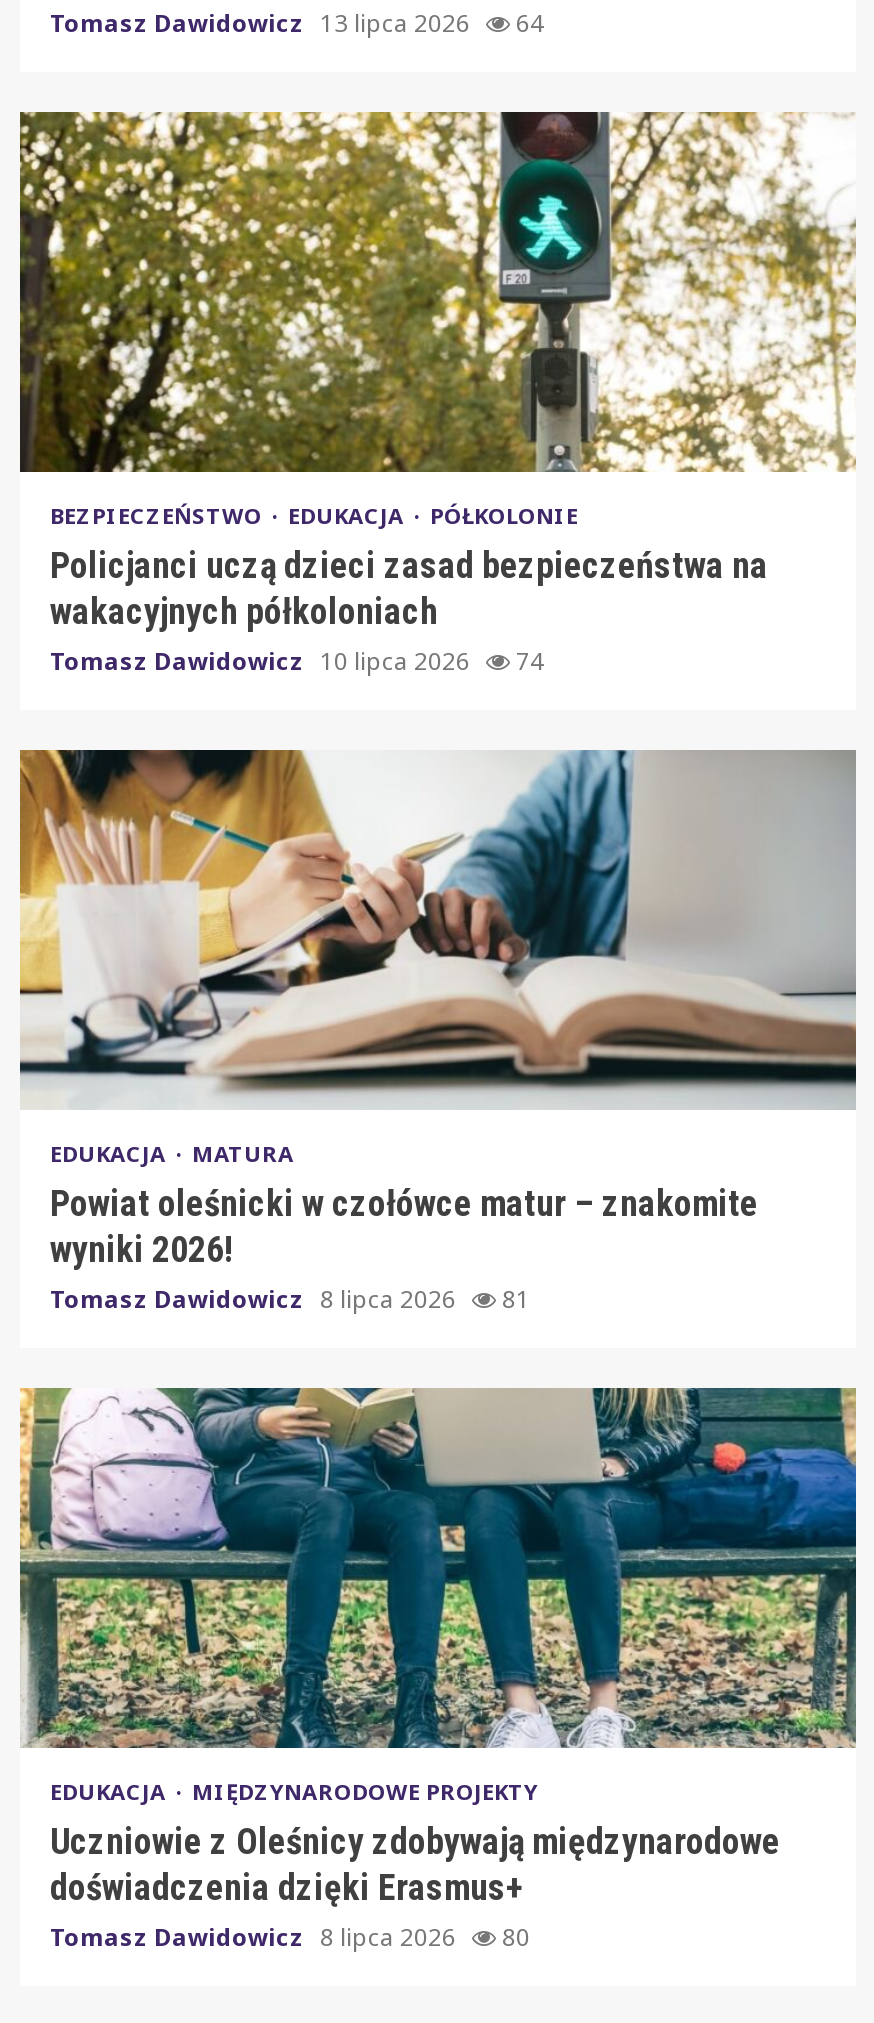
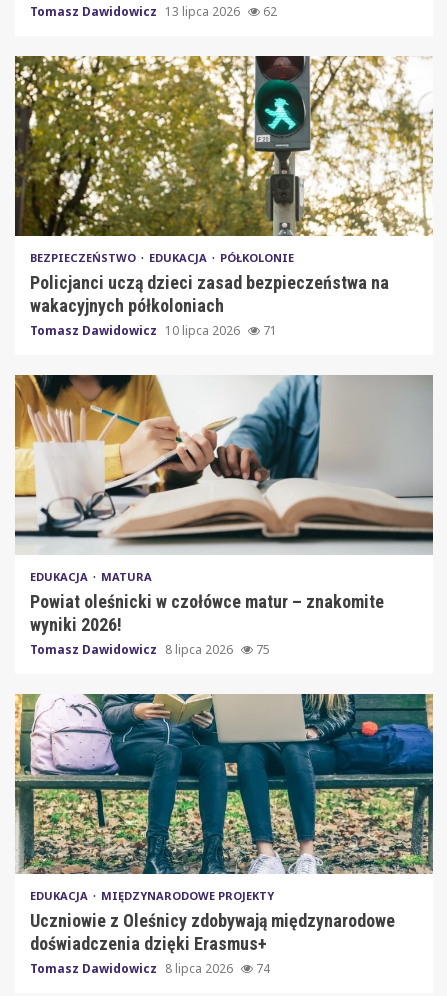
[50,5,544,39] Tomasz Dawidowicz 13 lipca 2026 64 -> [30,3,277,20] Tomasz Dawidowicz 13 lipca 2026 62
[50,643,544,677] Tomasz Dawidowicz 10 lipca 2026 74 -> [30,322,277,339] Tomasz Dawidowicz 10 lipca 2026 71
[50,1281,530,1315] Tomasz Dawidowicz 8 lipca 2026 81 -> [30,641,270,658] Tomasz Dawidowicz 8 lipca 2026 75
[50,1919,530,1953] Tomasz Dawidowicz 8 lipca 2026 80 -> [30,960,270,977] Tomasz Dawidowicz 8 lipca 2026 74

